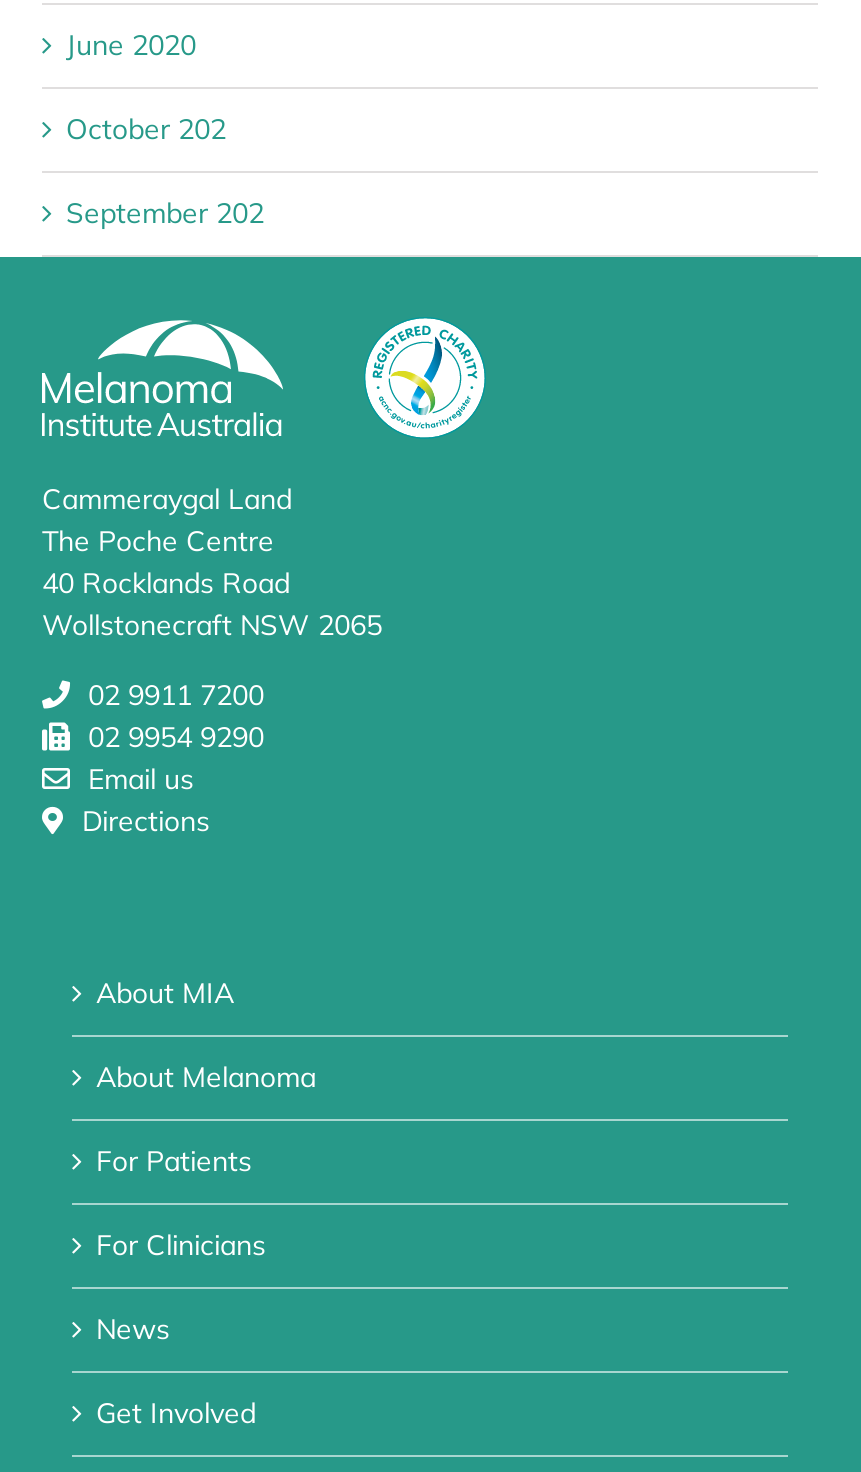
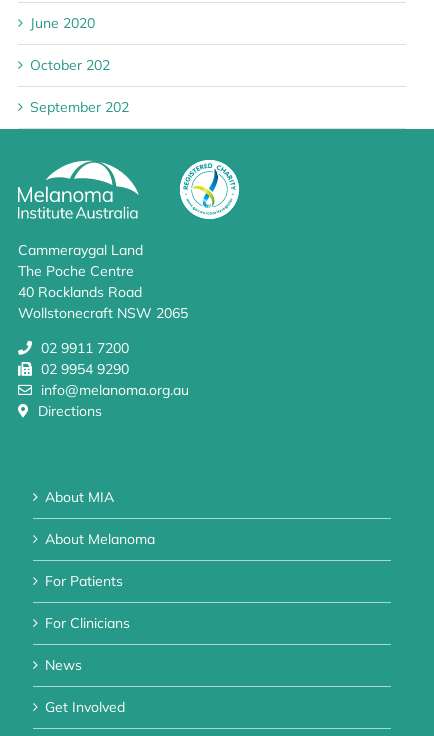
[88,761,194,797] Email us -> [41,381,189,399] info@melanoma.org.au

